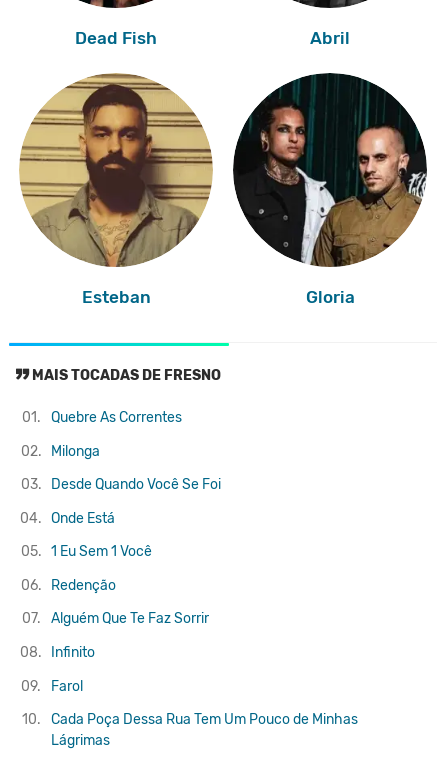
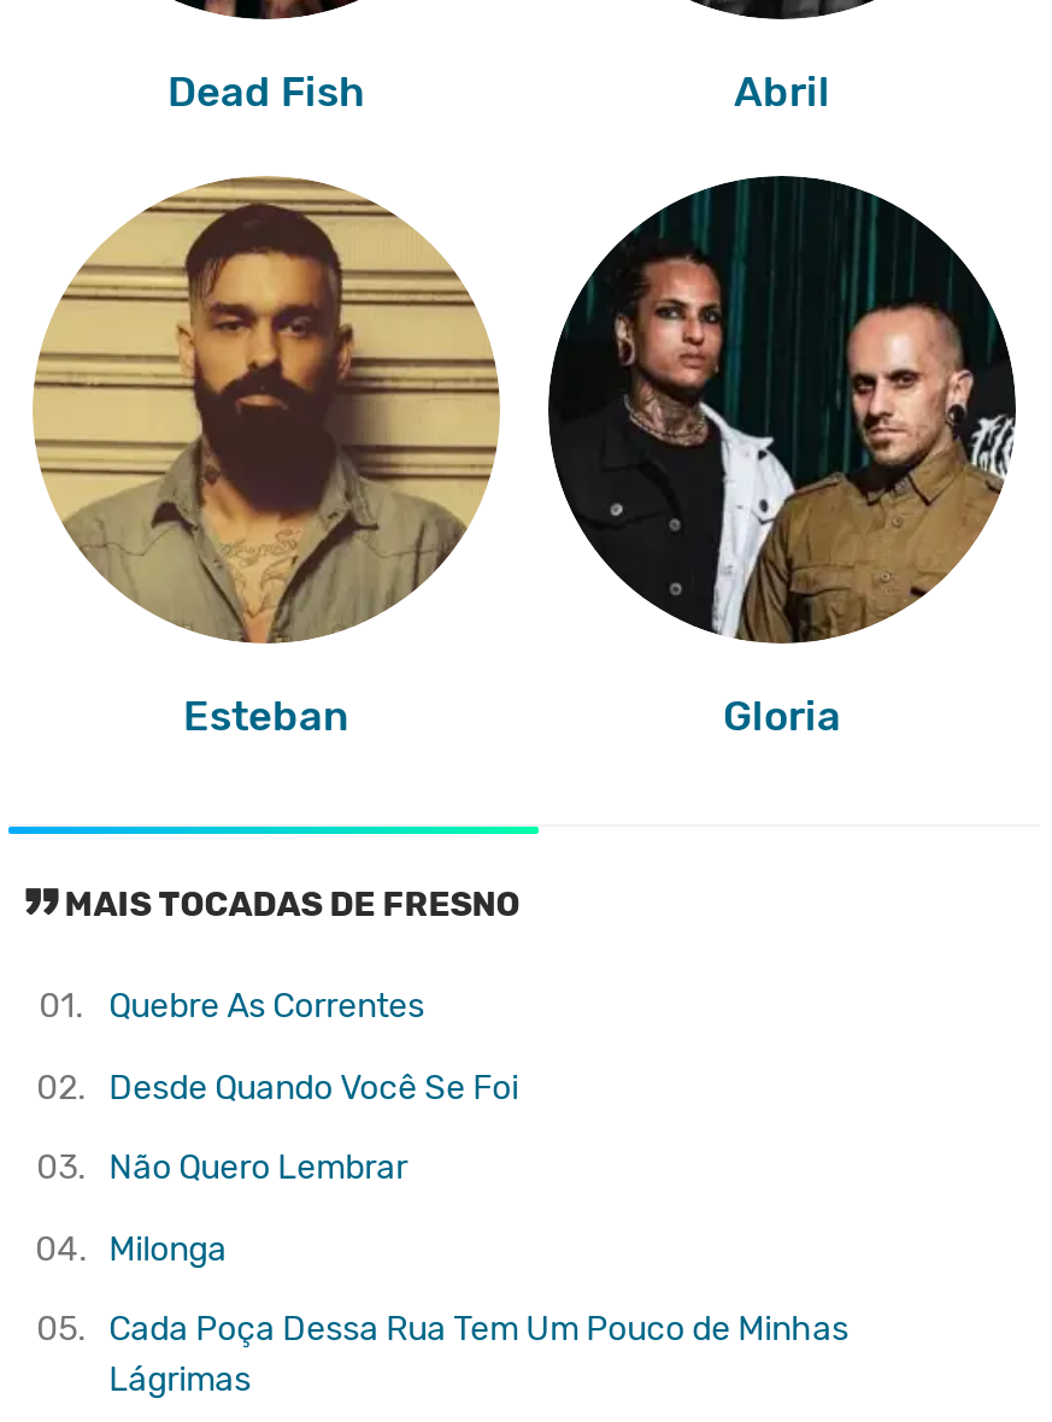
[20,442,358,728] 02. Milonga | 03. Desde Quando Você Se Foi | 04. Onde Está | 05. 1 Eu Sem 1 Você | 06. Redenção | 07. Alguém Que Te Faz Sorrir | 08. Infinito | 09. Farol | 10. Cada Poça Dessa Rua Tem Um Pouco de Minhas -> [35,1066,849,1350] 02. Desde Quando Você Se Foi | 03. Não Quero Lembrar | 04. Milonga | 05. Cada Poça Dessa Rua Tem Um Pouco de Minhas

